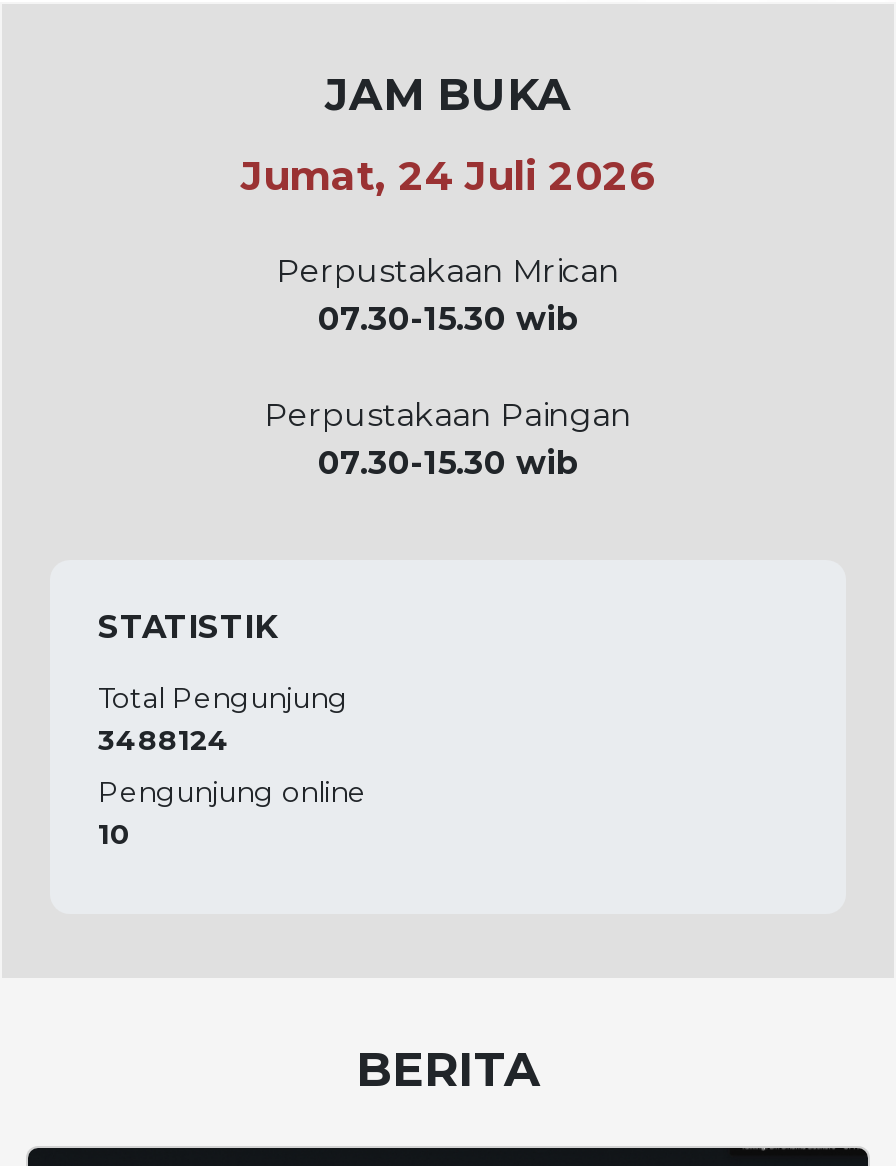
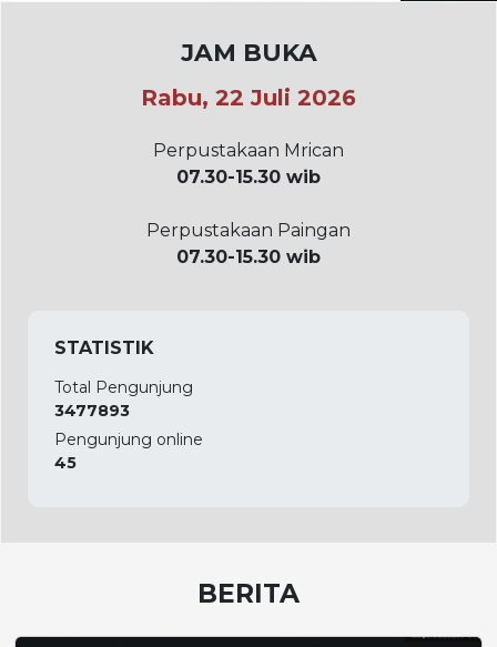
[241,153,655,201] Jumat, 24 Juli 2026 -> [141,85,356,111] Rabu, 22 Juli 2026
[98,723,230,759] 3488124 -> [54,401,130,421] 3477893
[98,817,130,853] 10 -> [54,453,77,473] 45

